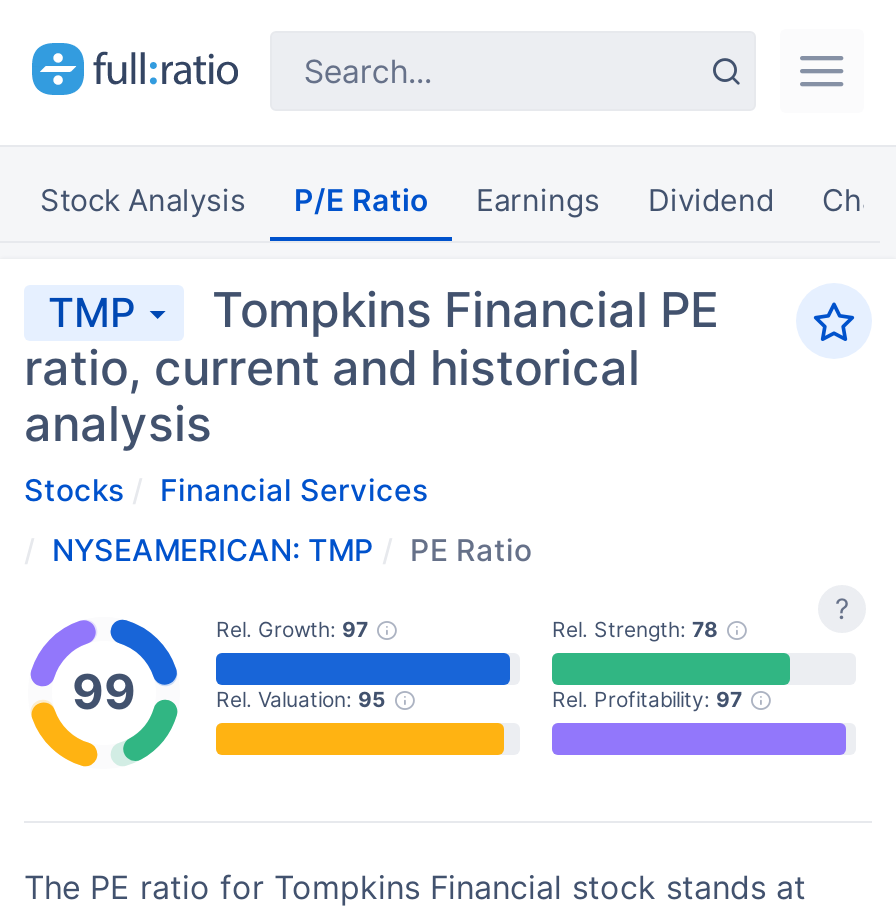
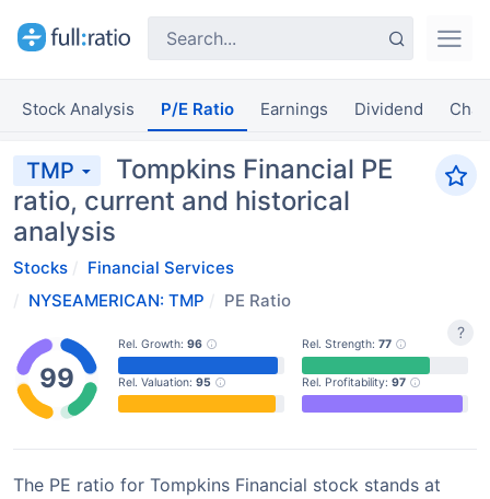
[216,618,368,644] Rel. Growth: 97 -> [118,338,202,352] Rel. Growth: 96
[552,618,718,644] Rel. Strength: 78 -> [302,338,392,352] Rel. Strength: 77

